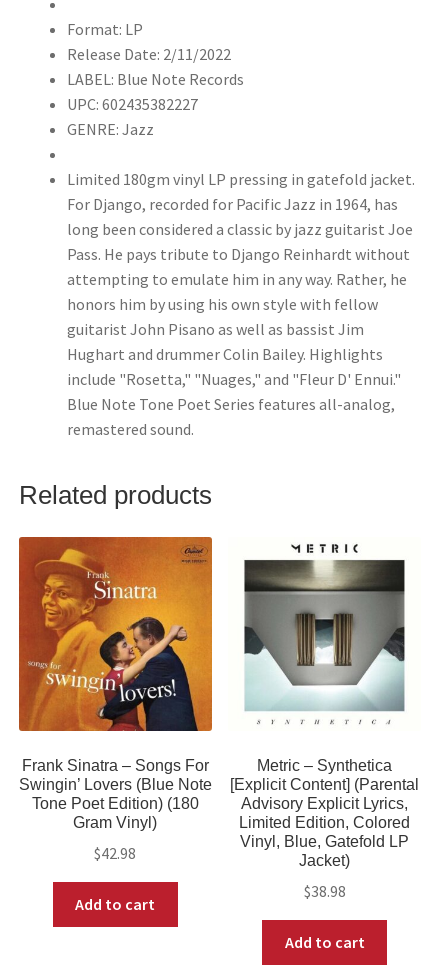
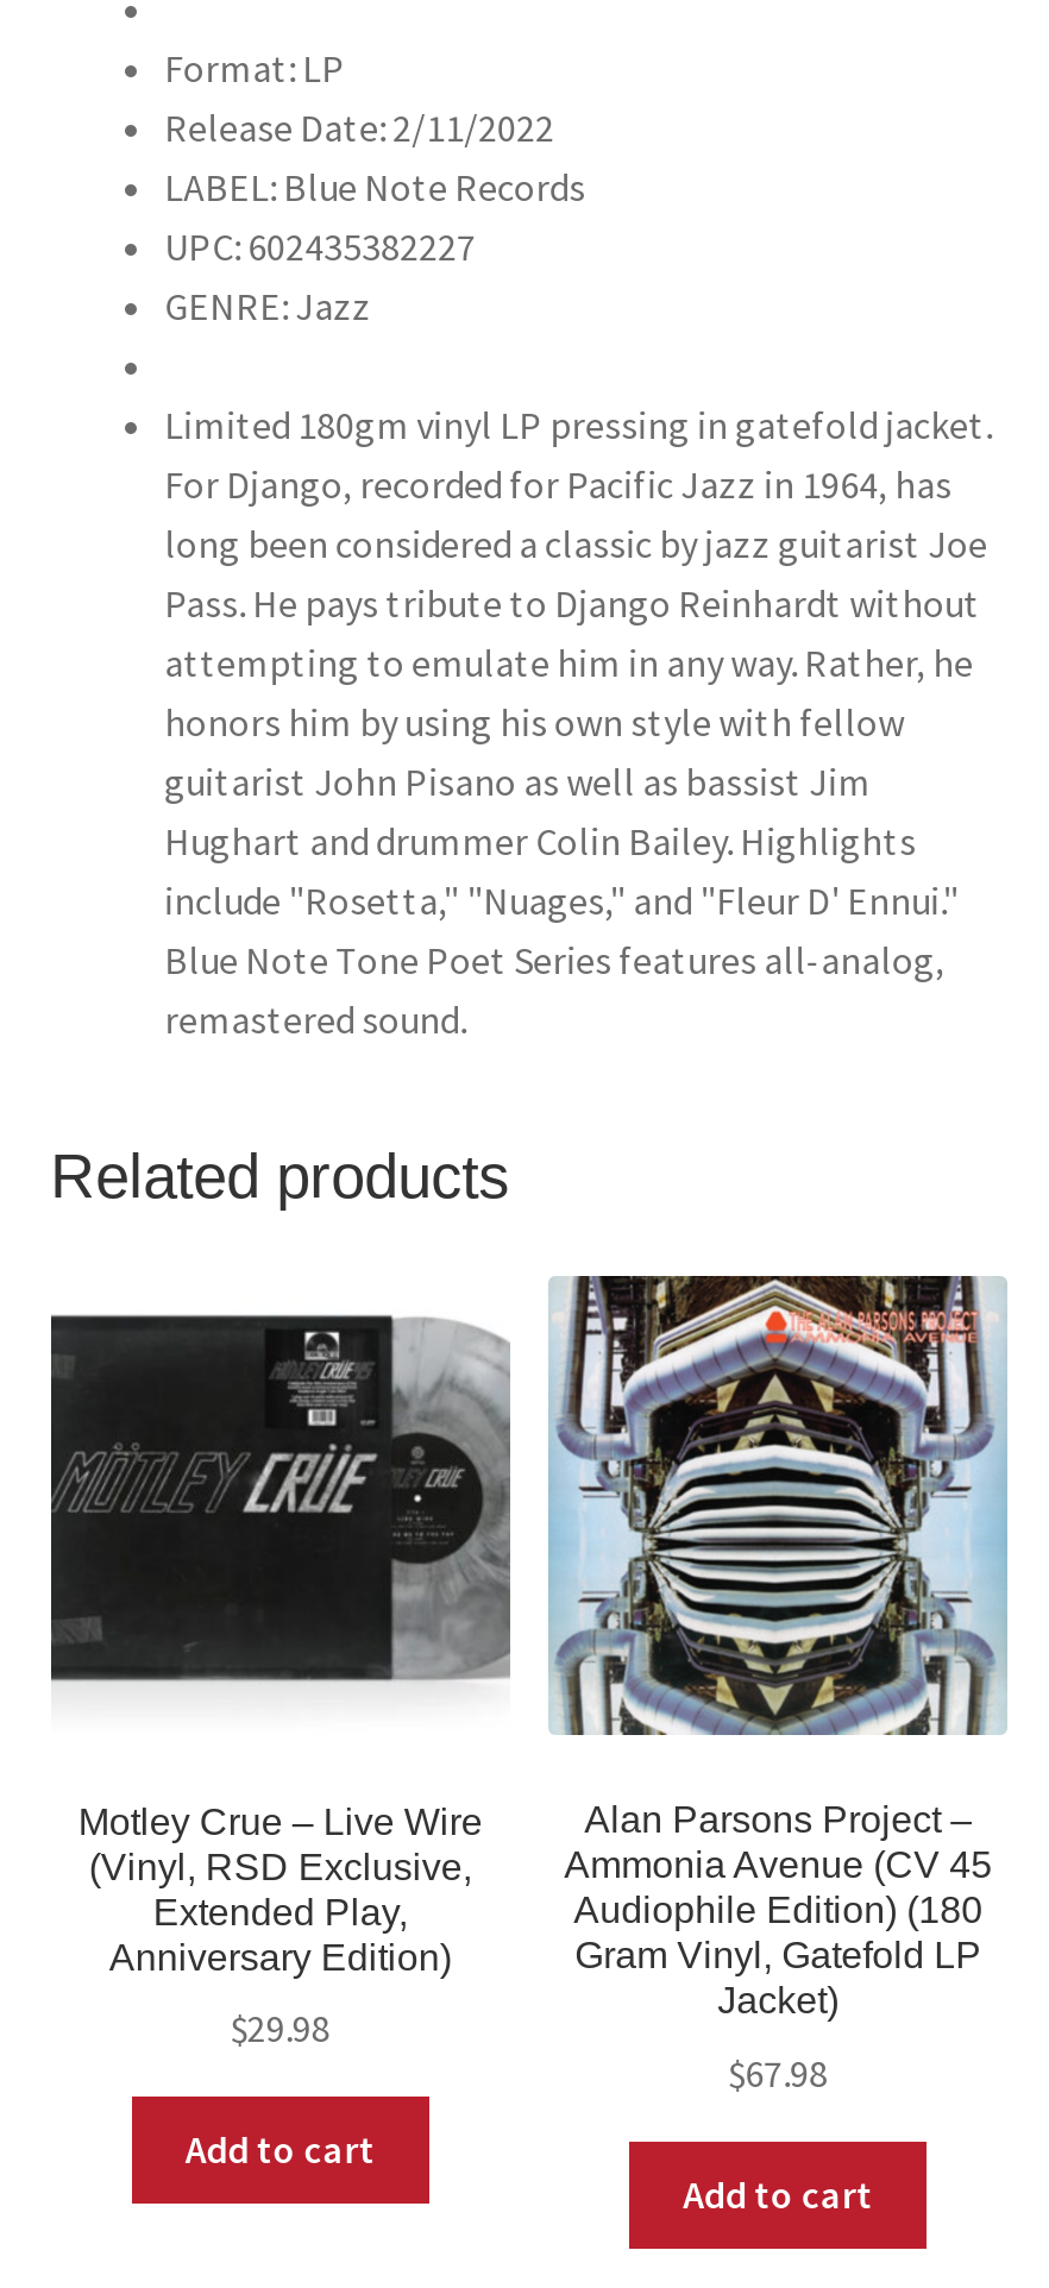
[18,536,213,732] [image] -> [49,1276,513,1692] [image]
[228,543,421,850] [image] | Metric – Synthetica | [Explicit Content] (Parental | Advisory Explicit Lyrics, | Limited Edition, Colored | Vinyl, Blue, Gatefold LP -> [546,1274,1010,1975] [image] | Alan Parsons Project – | Ammonia Avenue (CV 45 | Audiophile Edition) (180 | Gram Vinyl, Gatefold LP
[19,757,212,831] Frank Sinatra – Songs For | Swingin’ Lovers (Blue Note | Tone Poet Edition) (180 | Gram Vinyl) -> [78,1800,482,1976] Motley Crue – Live Wire | (Vinyl, RSD Exclusive, | Extended Play, | Anniversary Edition)
[94,843,136,863] $42.98 -> [230,2004,330,2051] $29.98
[304,881,346,901] $38.98 -> [728,2048,828,2096] $67.98

